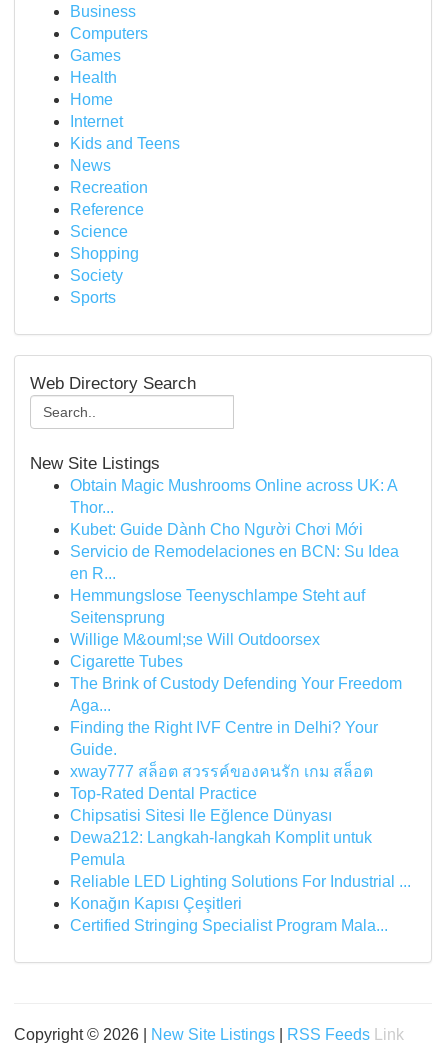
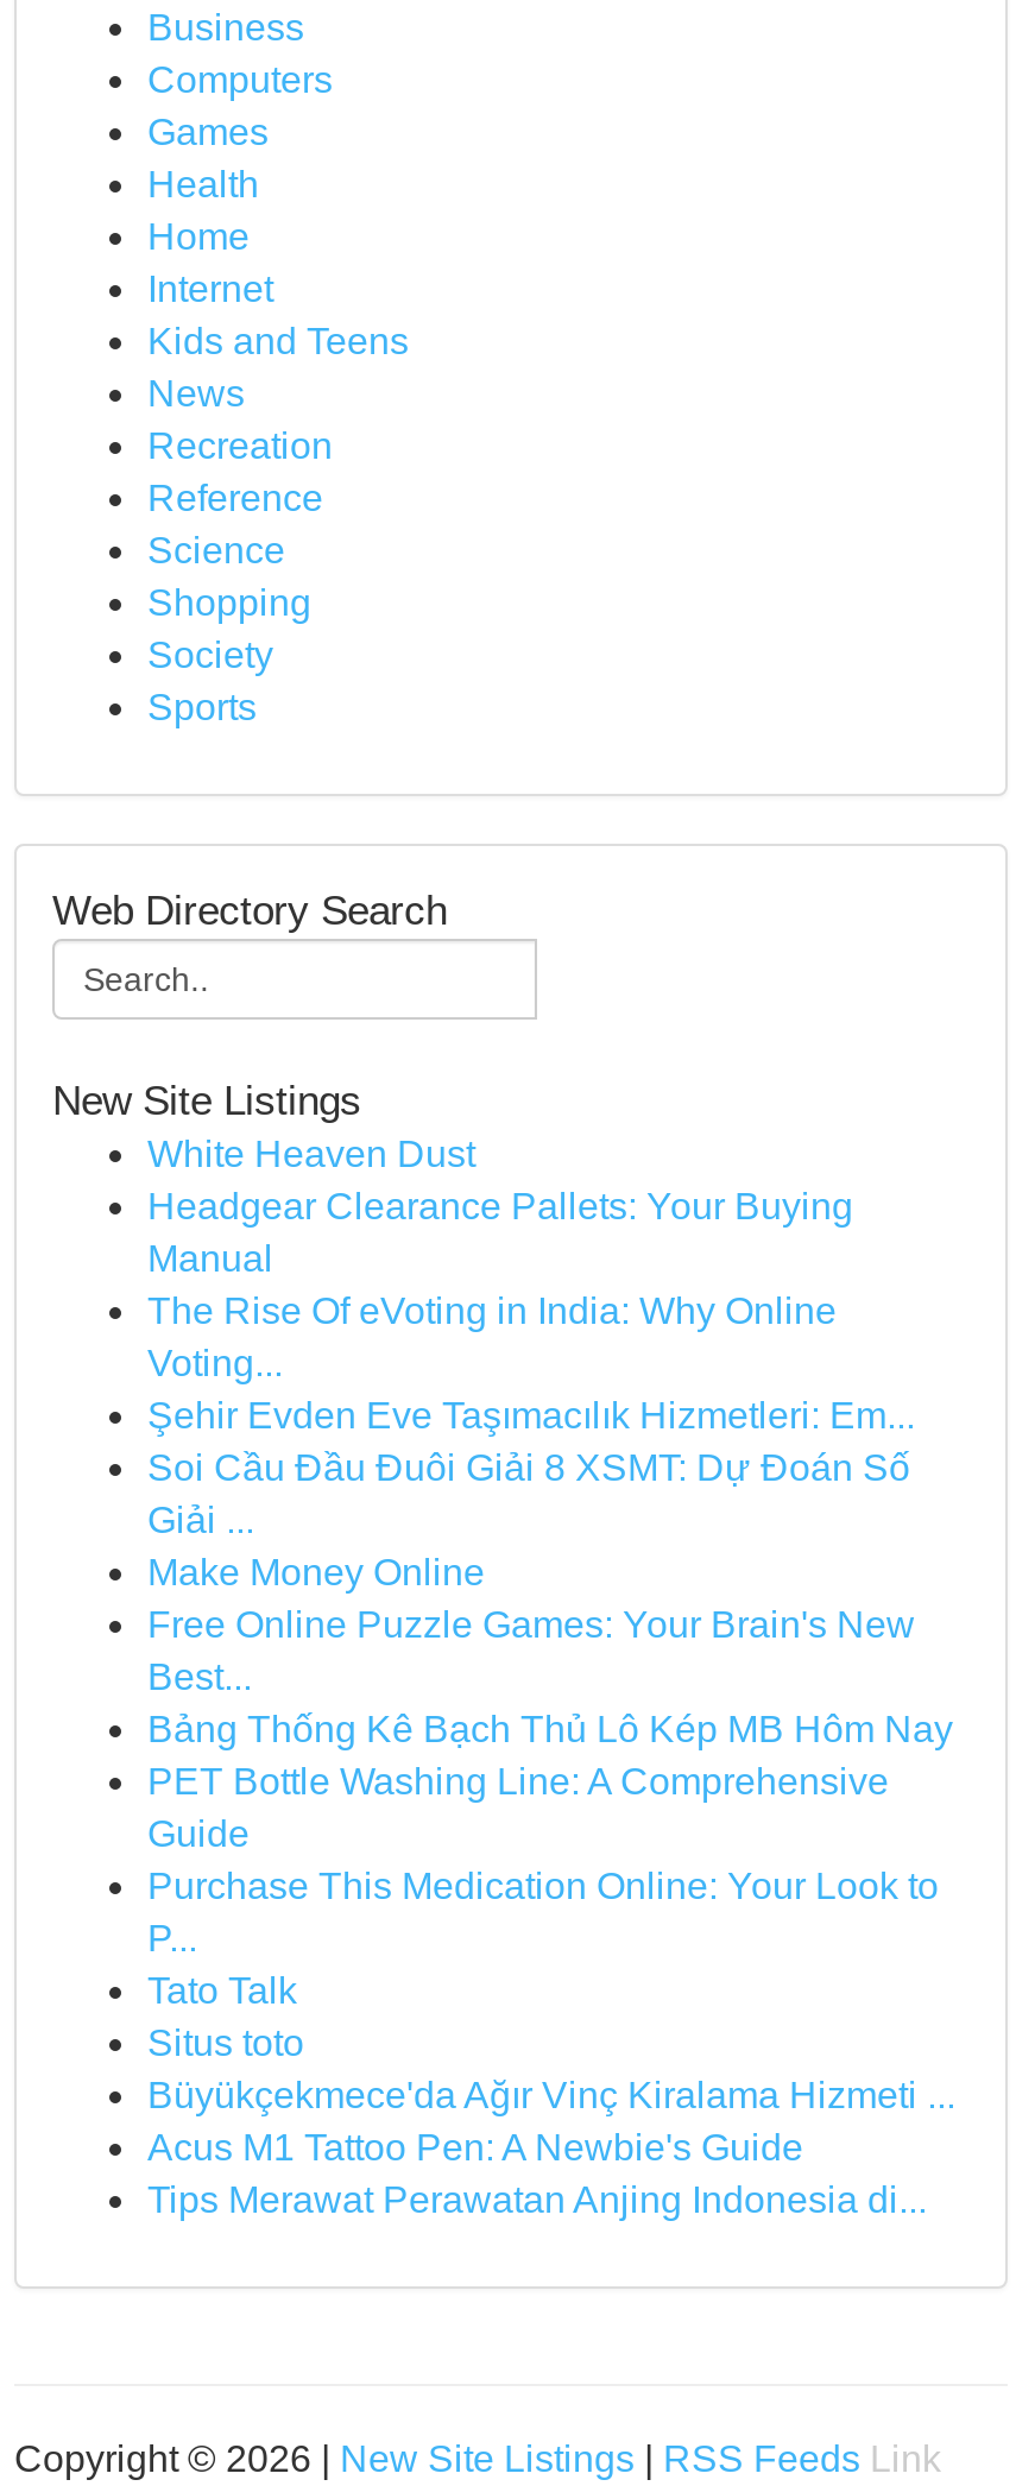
[70,477,411,934] Obtain Magic Mushrooms Online across UK: A | Thor... | Kubet: Guide Dành Cho Người Chơi Mới | Servicio de Remodelaciones en BCN: Su Idea | en R... | Hemmungslose Teenyschlampe Steht auf | Seitensprung | Willige M&ouml;se Will Outdoorsex | Cigarette Tubes | The Brink of Custody Defending Your Freedom | Aga... | Finding the Right IVF Centre in Delhi? Your | Guide. | xway777 สล็อต สวรรค์ของคนรัก เกม สล็อต | Top-Rated Dental Practice | Chipsatisi Sitesi Ile Eğlence Dünyası | Dewa212: Langkah-langkah Komplit untuk | Pemula | Reliable LED Lighting Solutions For Industrial ... | Konağın Kapısı Çeşitleri | Certified Stringing Specialist Program Mala... -> [147,1134,955,2220] White Heaven Dust | Headgear Clearance Pallets: Your Buying | Manual | The Rise Of eVoting in India: Why Online | Voting... | Şehir Evden Eve Taşımacılık Hizmetleri: Em... | Soi Cầu Đầu Đuôi Giải 8 XSMT: Dự Đoán Số | Giải ... | Make Money Online | Free Online Puzzle Games: Your Brain's New | Best... | Bảng Thống Kê Bạch Thủ Lô Kép MB Hôm Nay | PET Bottle Washing Line: A Comprehensive | Guide | Purchase This Medication Online: Your Look to | P... | Tato Talk | Situs toto | Büyükçekmece'da Ağır Vinç Kiralama Hizmeti ... | Acus M1 Tattoo Pen: A Newbie's Guide | Tips Merawat Perawatan Anjing Indonesia di...

